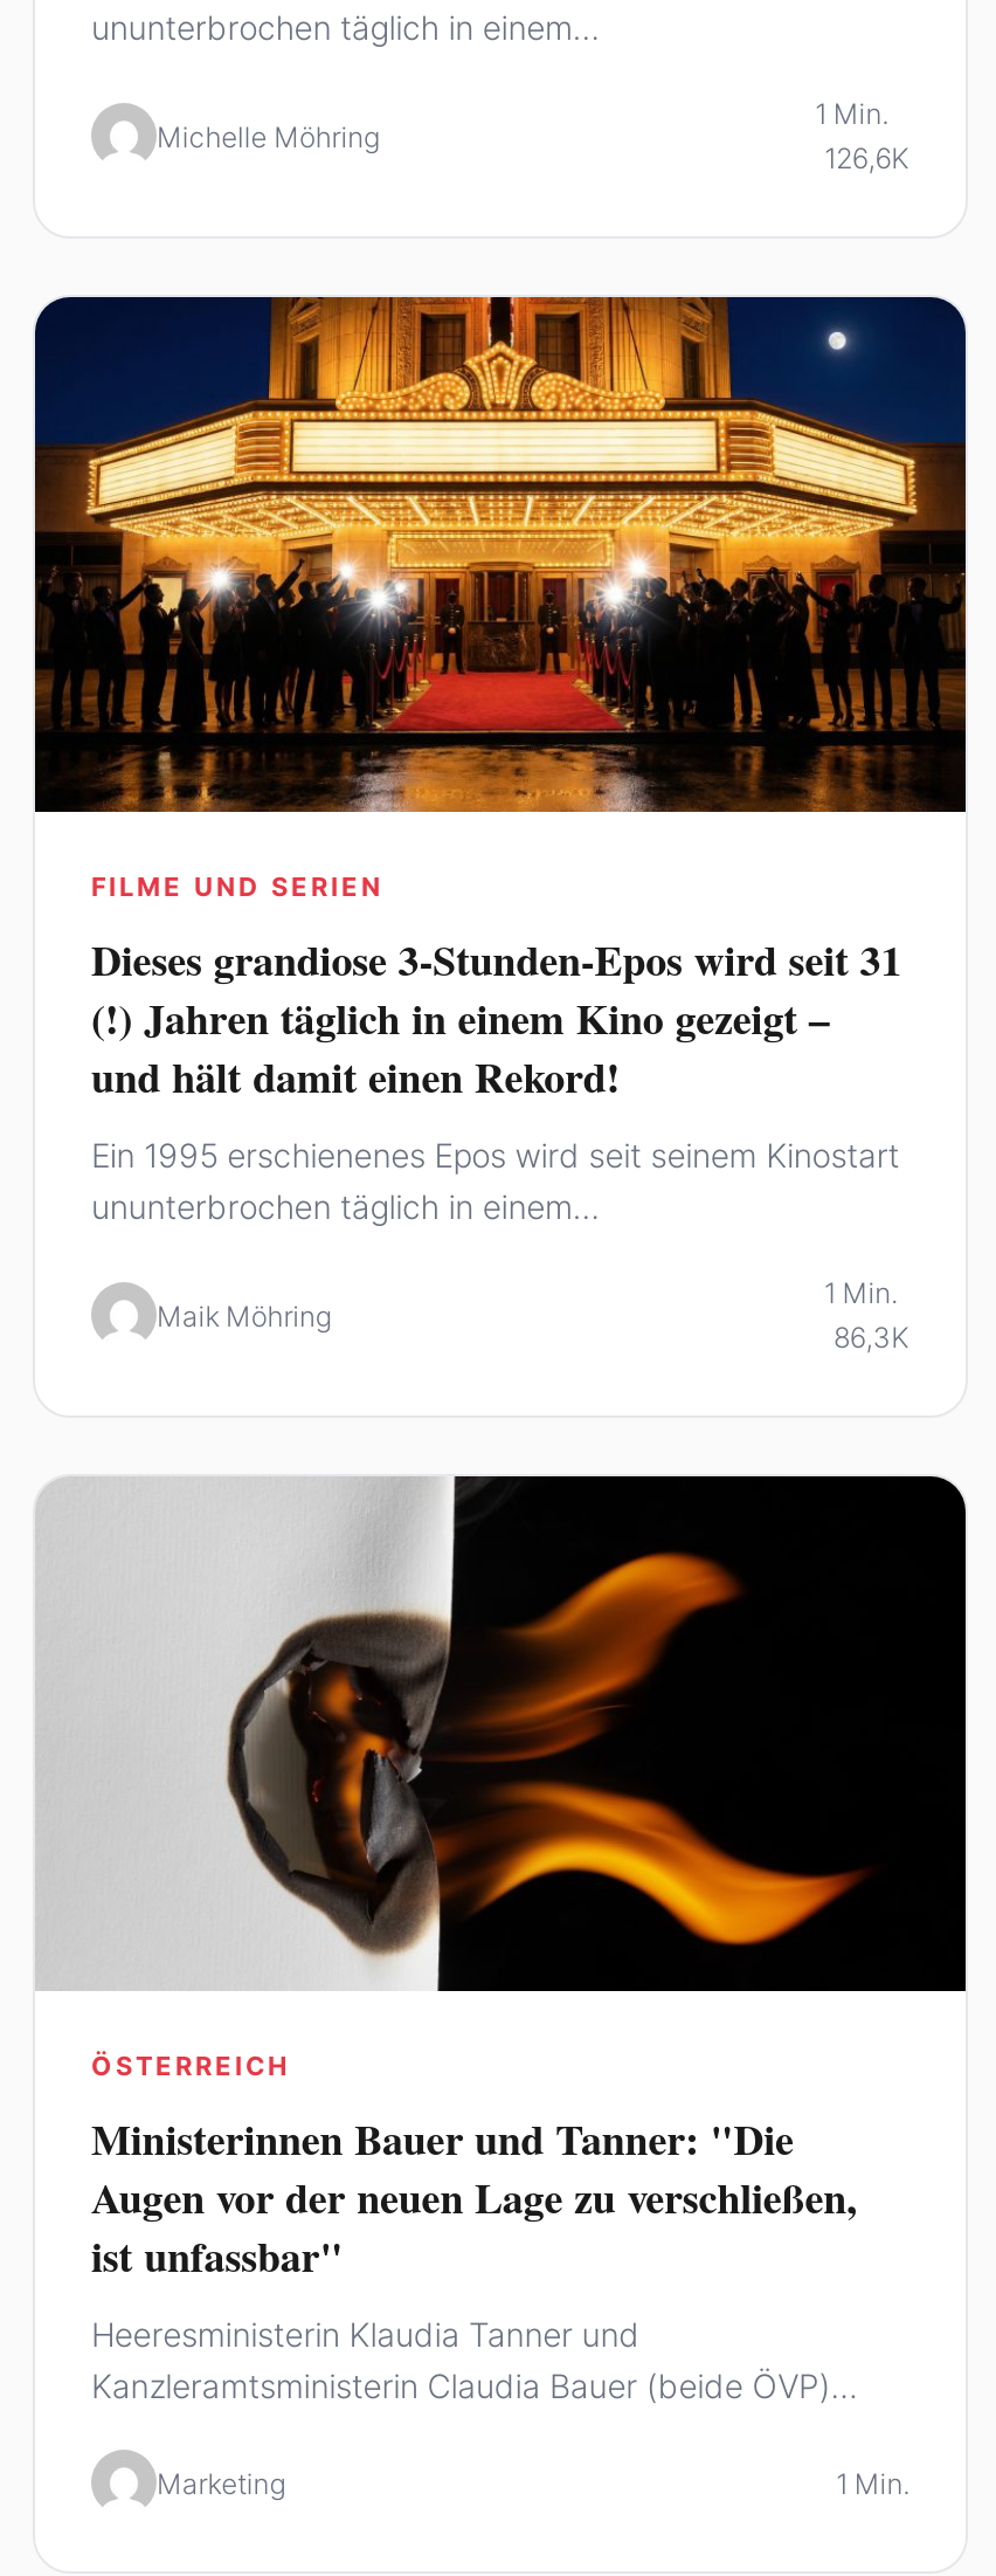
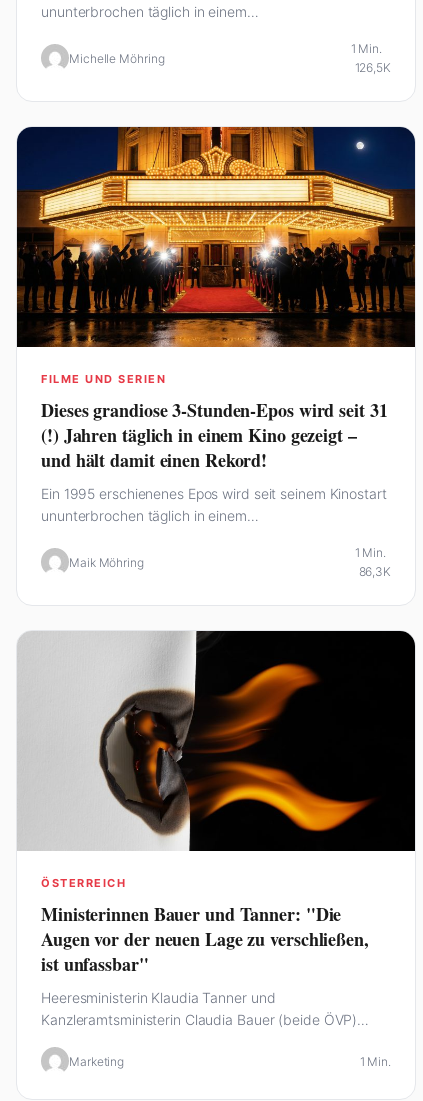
[824,140,909,175] 126,6K -> [355,60,391,75] 126,5K

